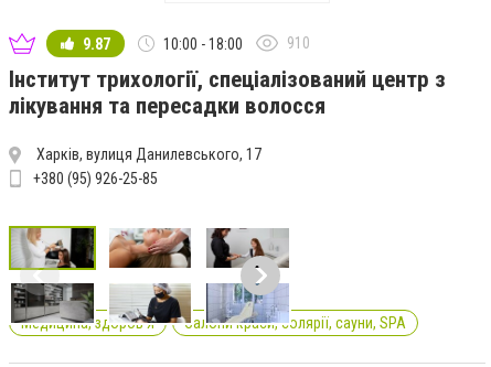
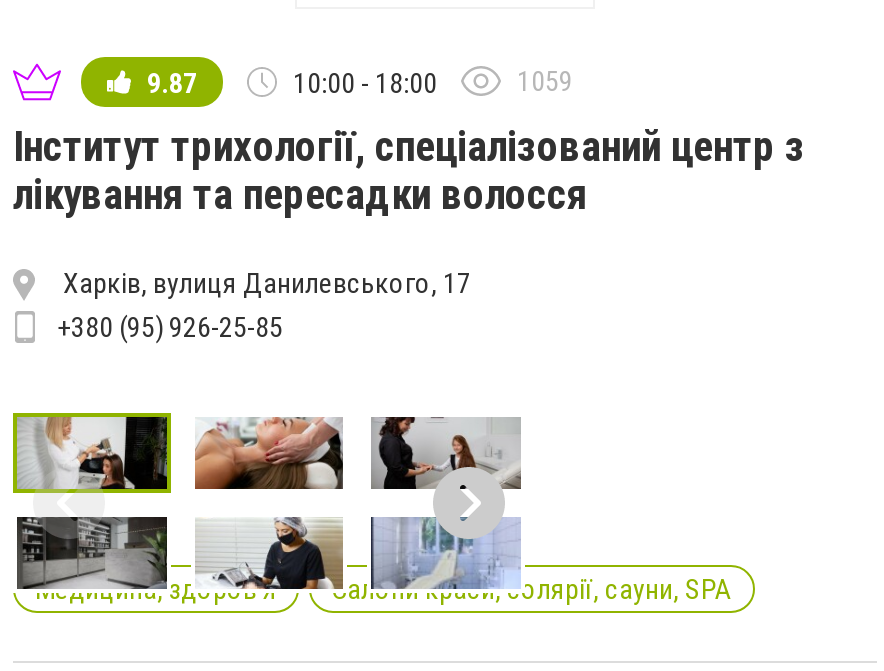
[287,34,310,52] 910 -> [517,65,573,97] 1059

